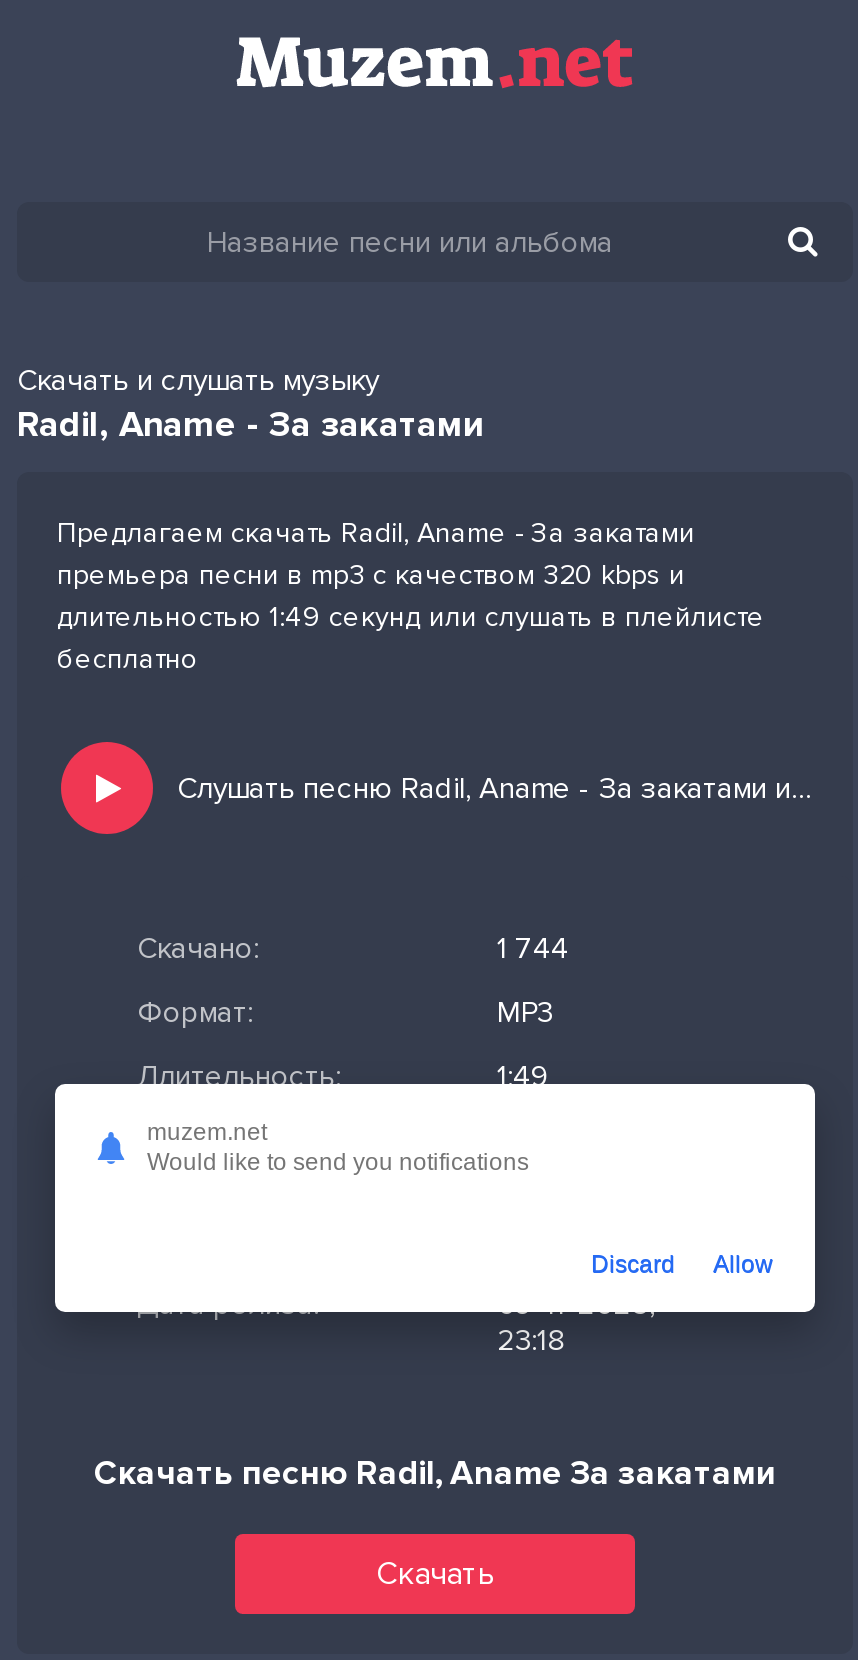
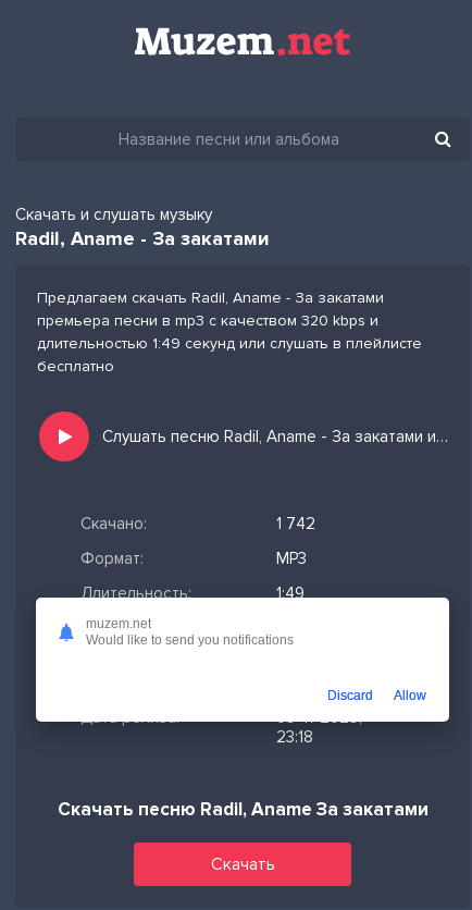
[497,930,569,966] 1 744 -> [276,514,315,533] 1 742

